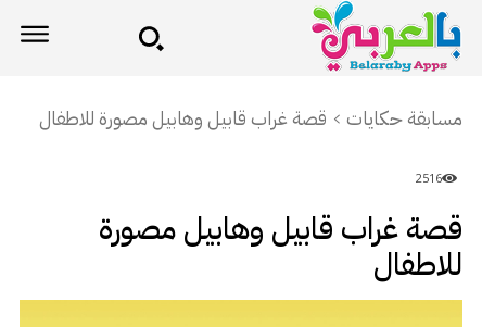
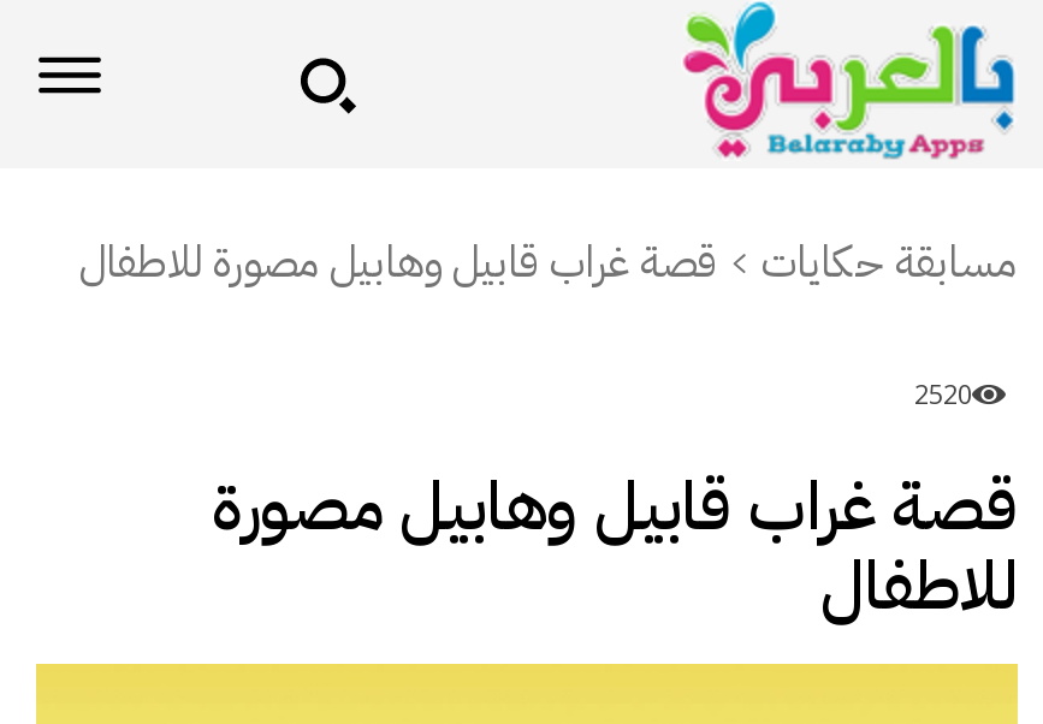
[416,170,442,186] 2516 -> [914,375,972,412] 2520

